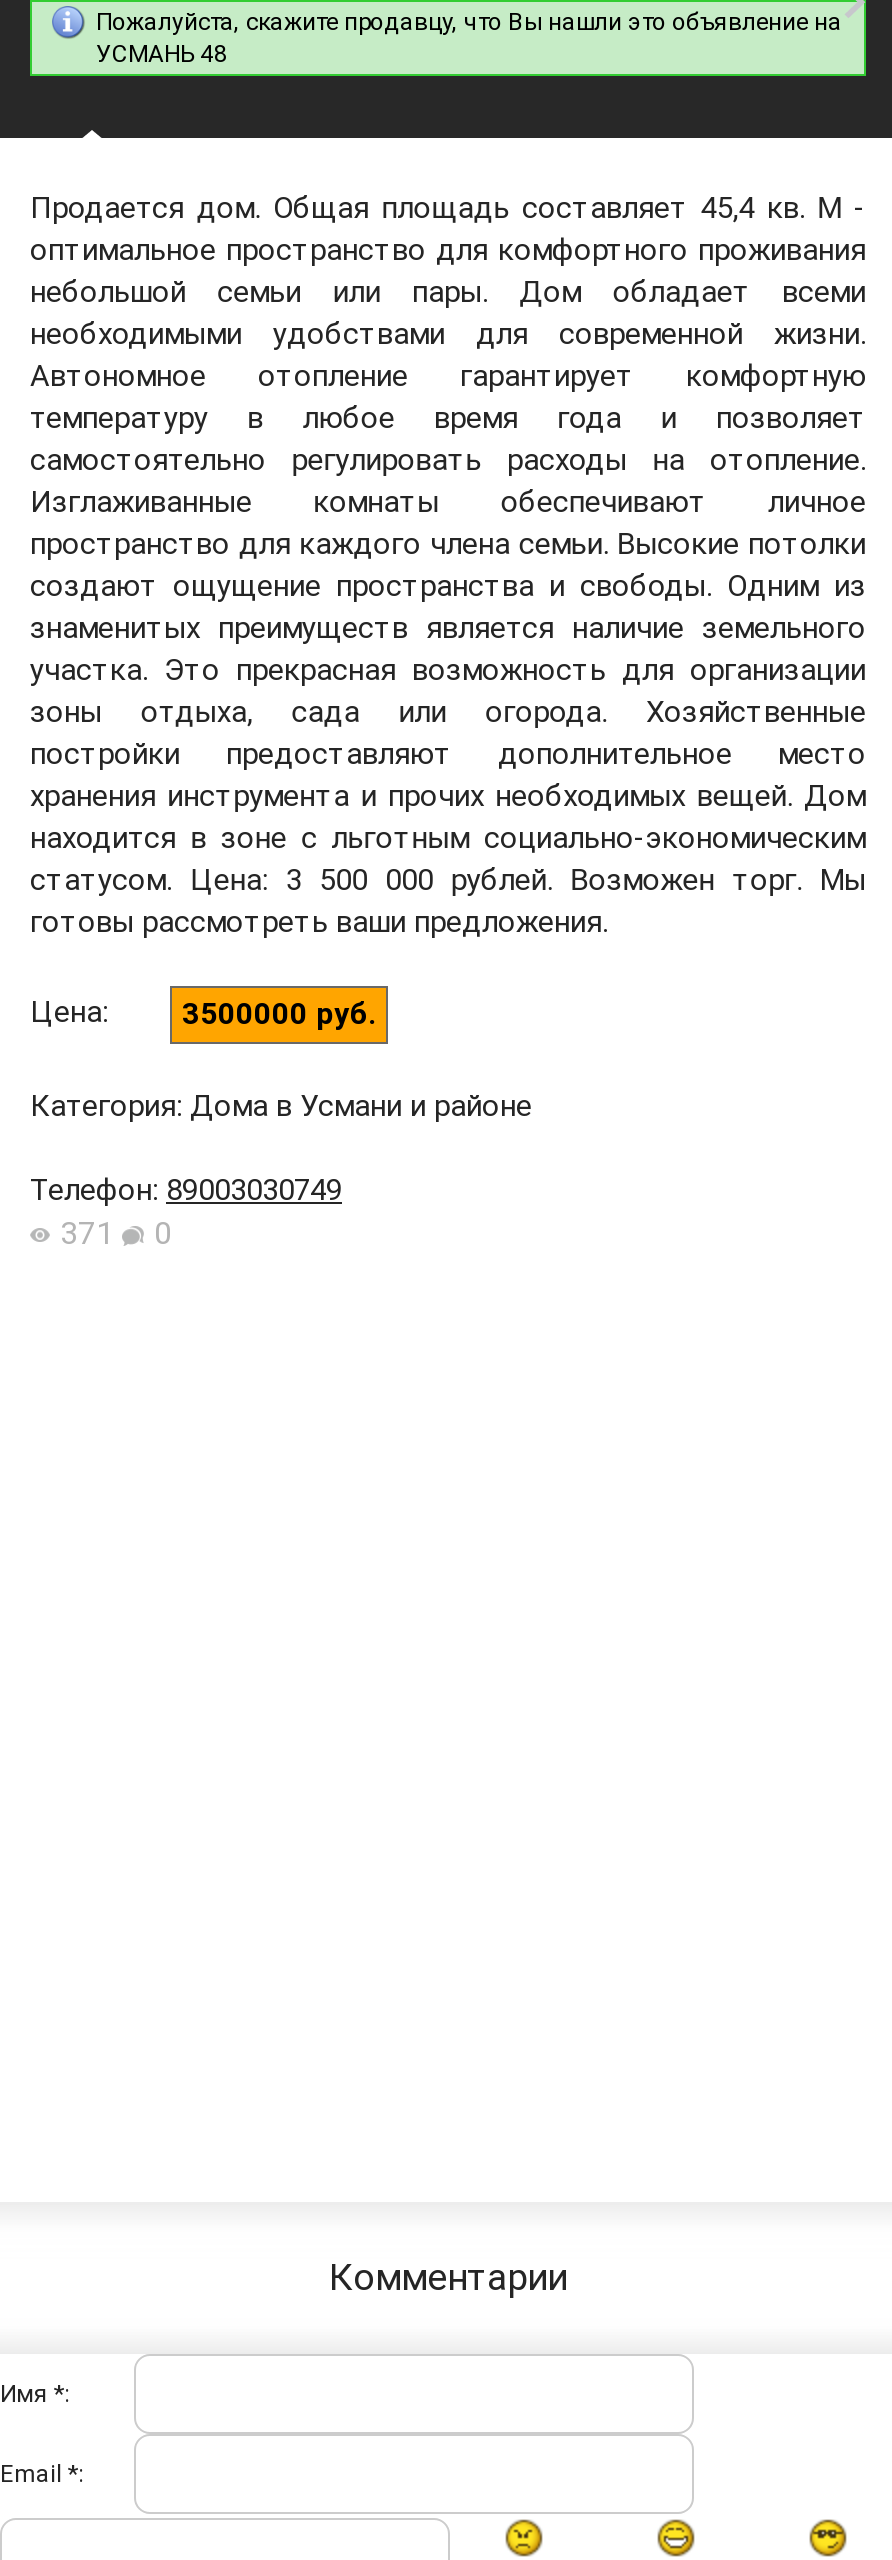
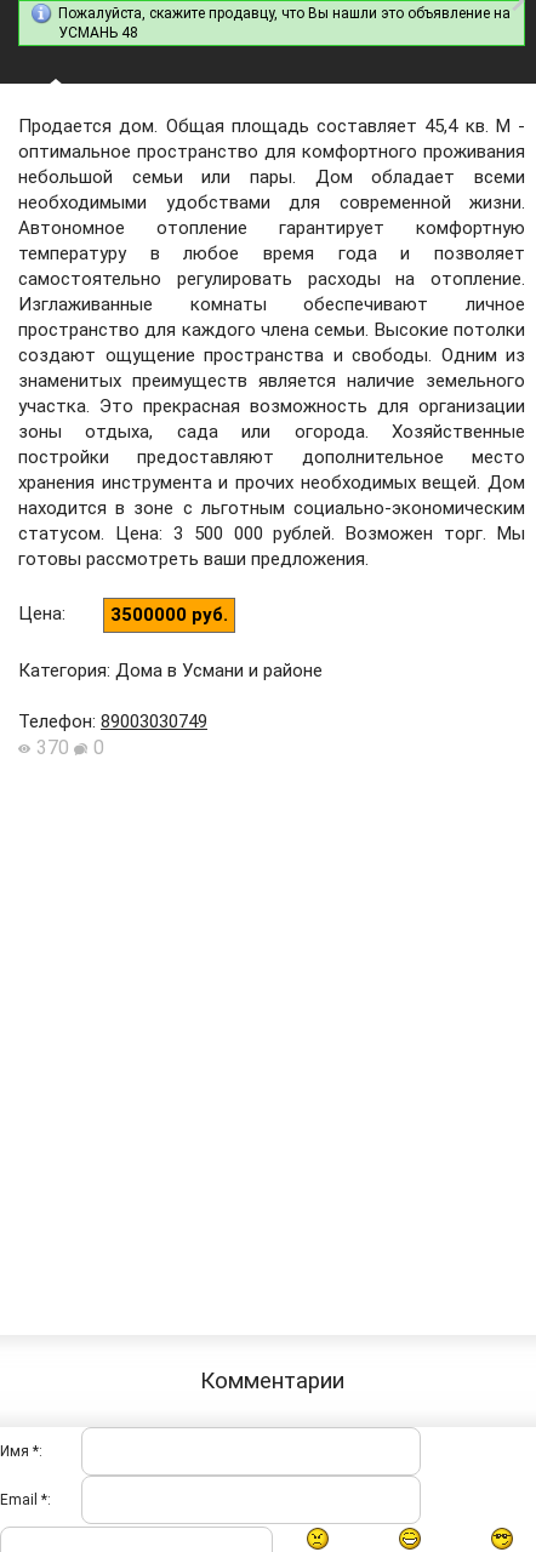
[60,1214,172,1252] 371 0 -> [36,736,104,759] 370 0

